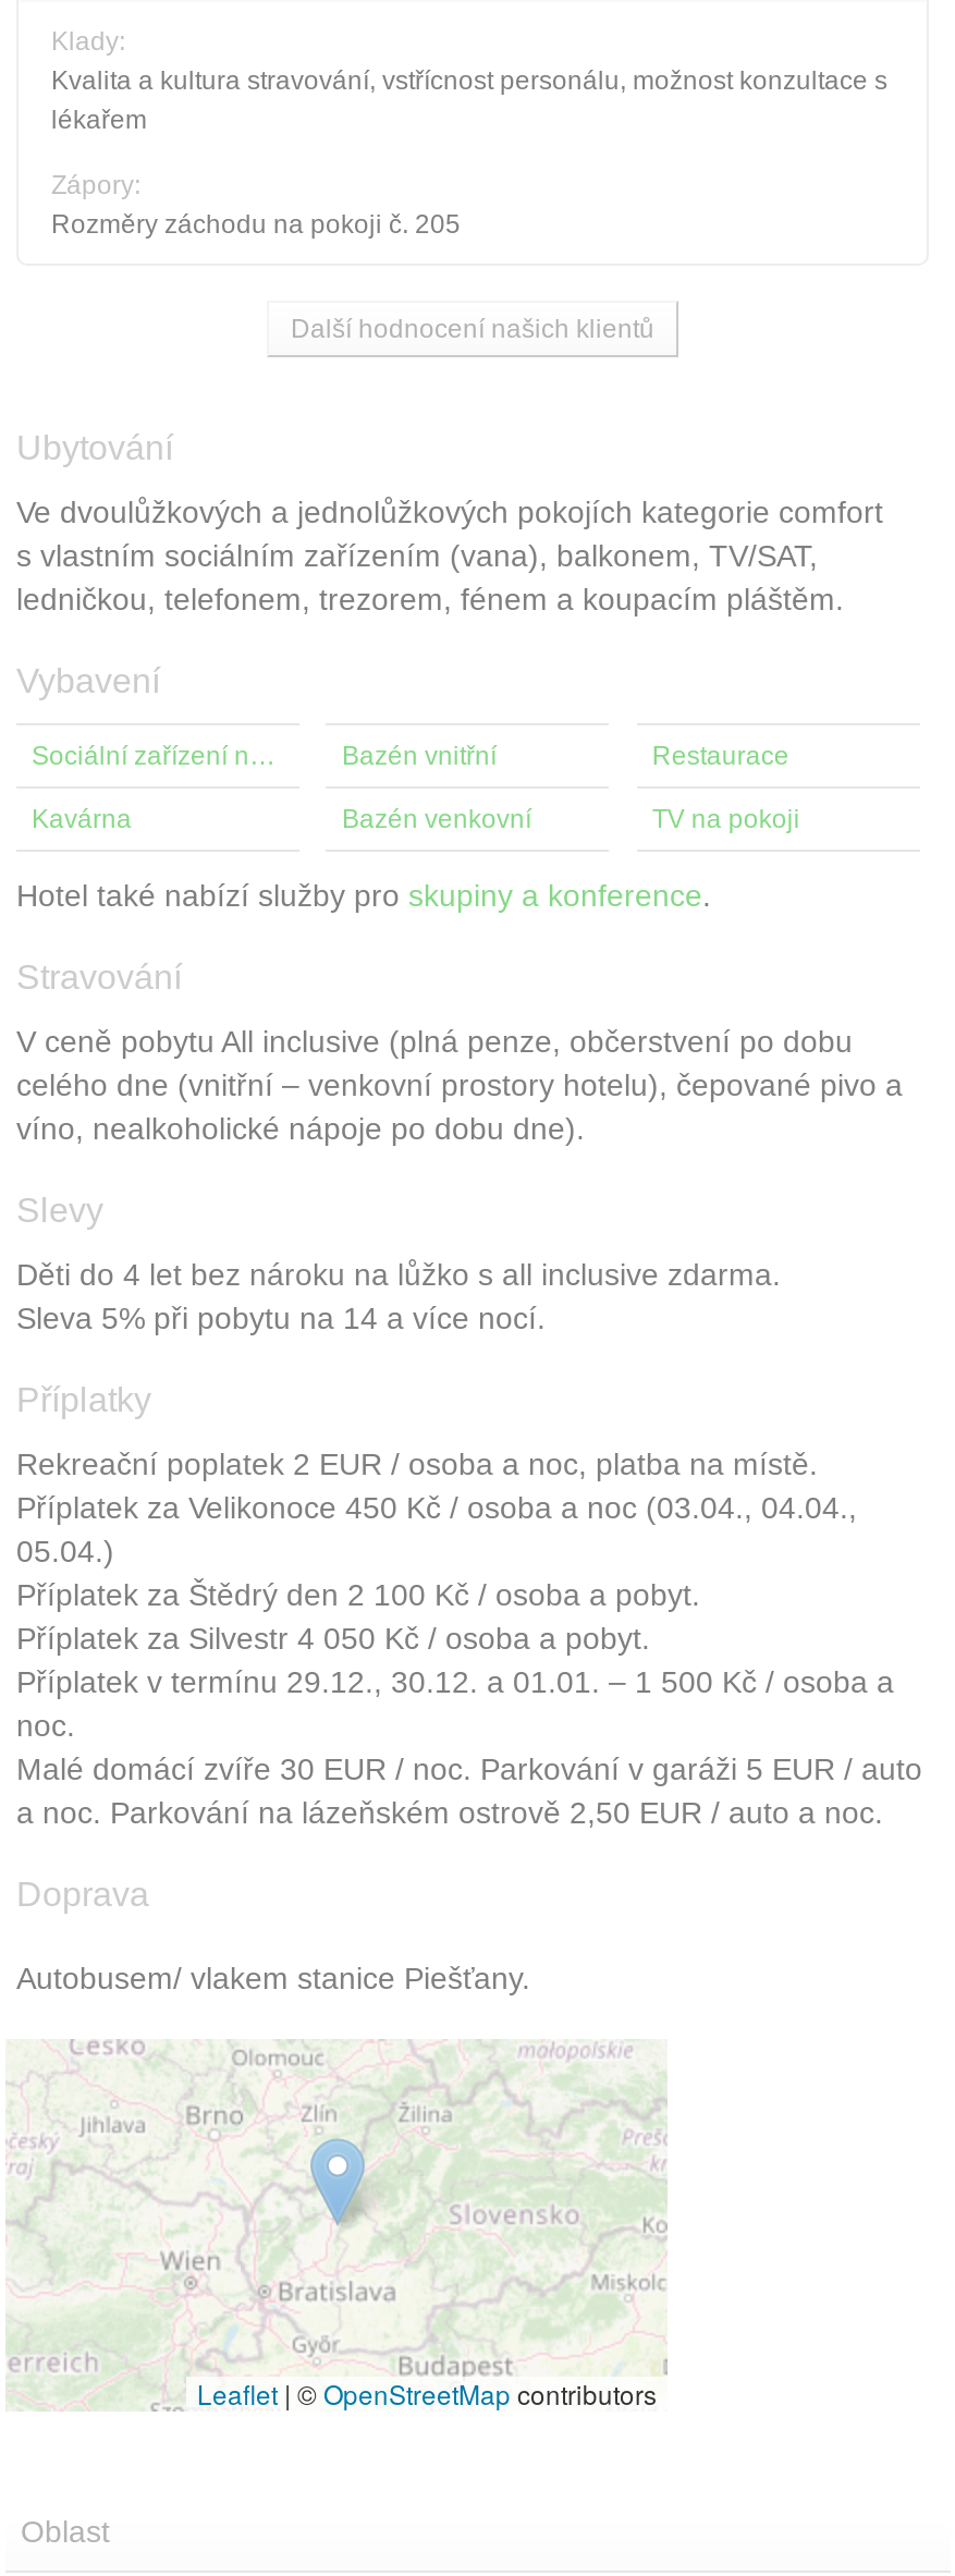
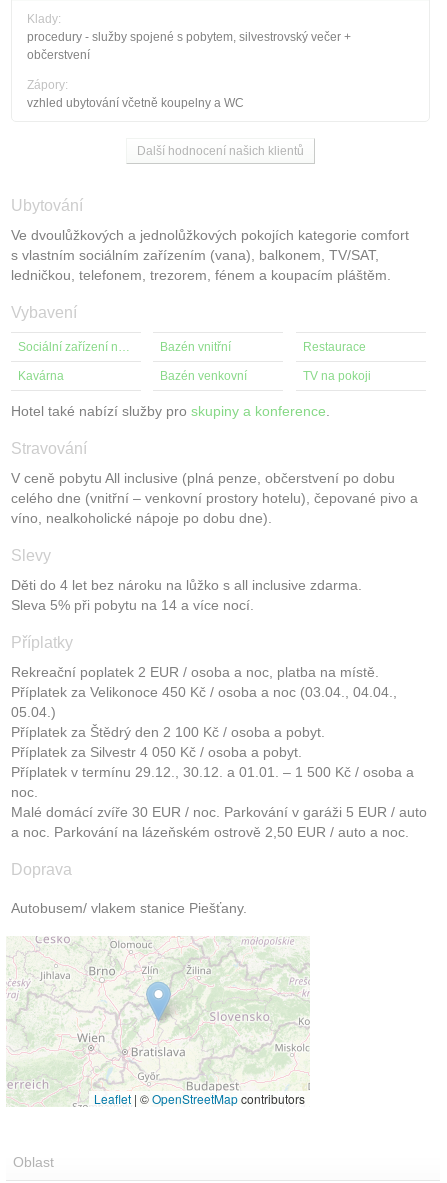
[51,65,887,135] Kvalita a kultura stravování, vstřícnost personálu, možnost konzultace s | lékařem -> [27,30,351,62] procedury - služby spojené s pobytem, silvestrovský večer + | občerstvení
[51,209,461,240] Rozměry záchodu na pokoji č. 205 -> [27,96,244,110] vzhled ubytování včetně koupelny a WC

